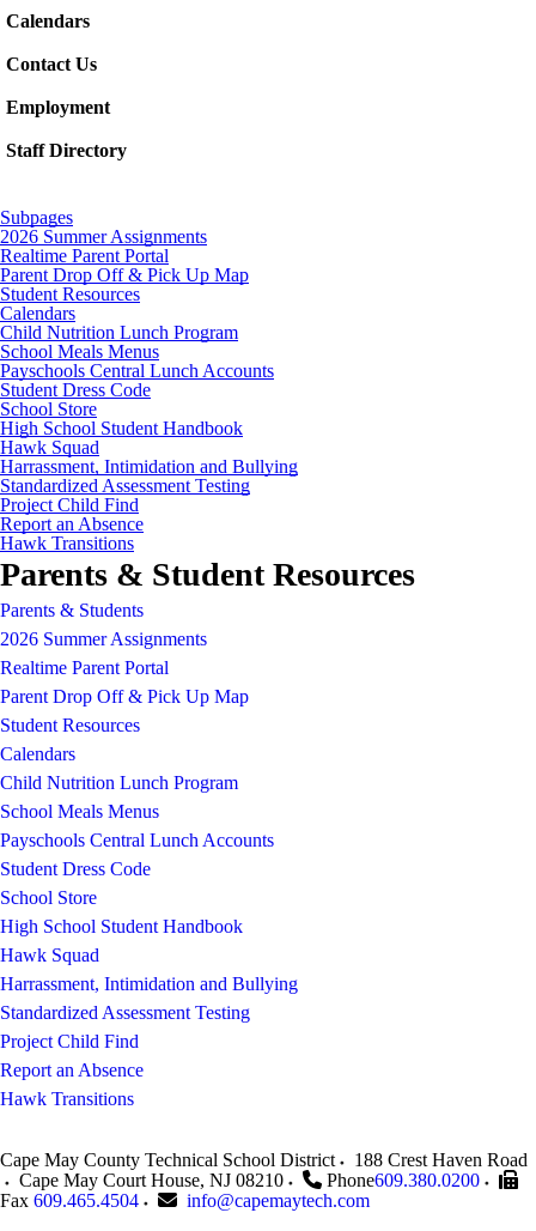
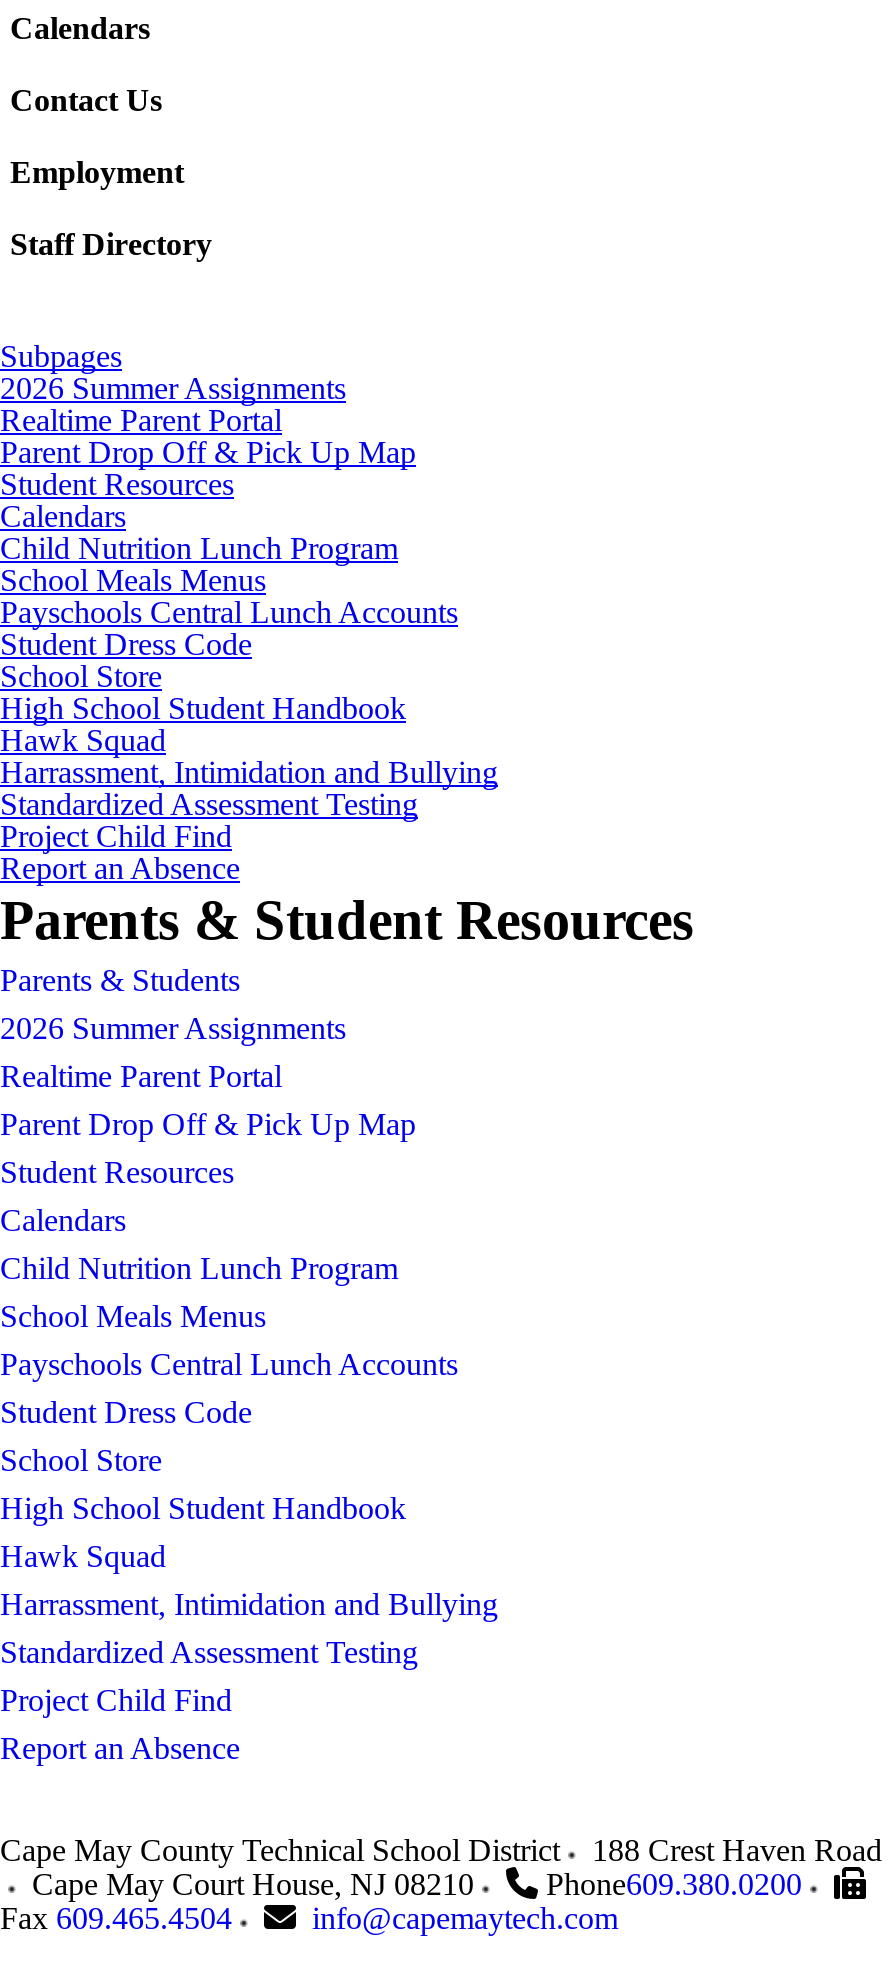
[0,533,134,553] Hawk Transitions -> none
[0,1089,134,1109] Hawk Transitions -> none

